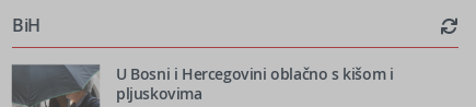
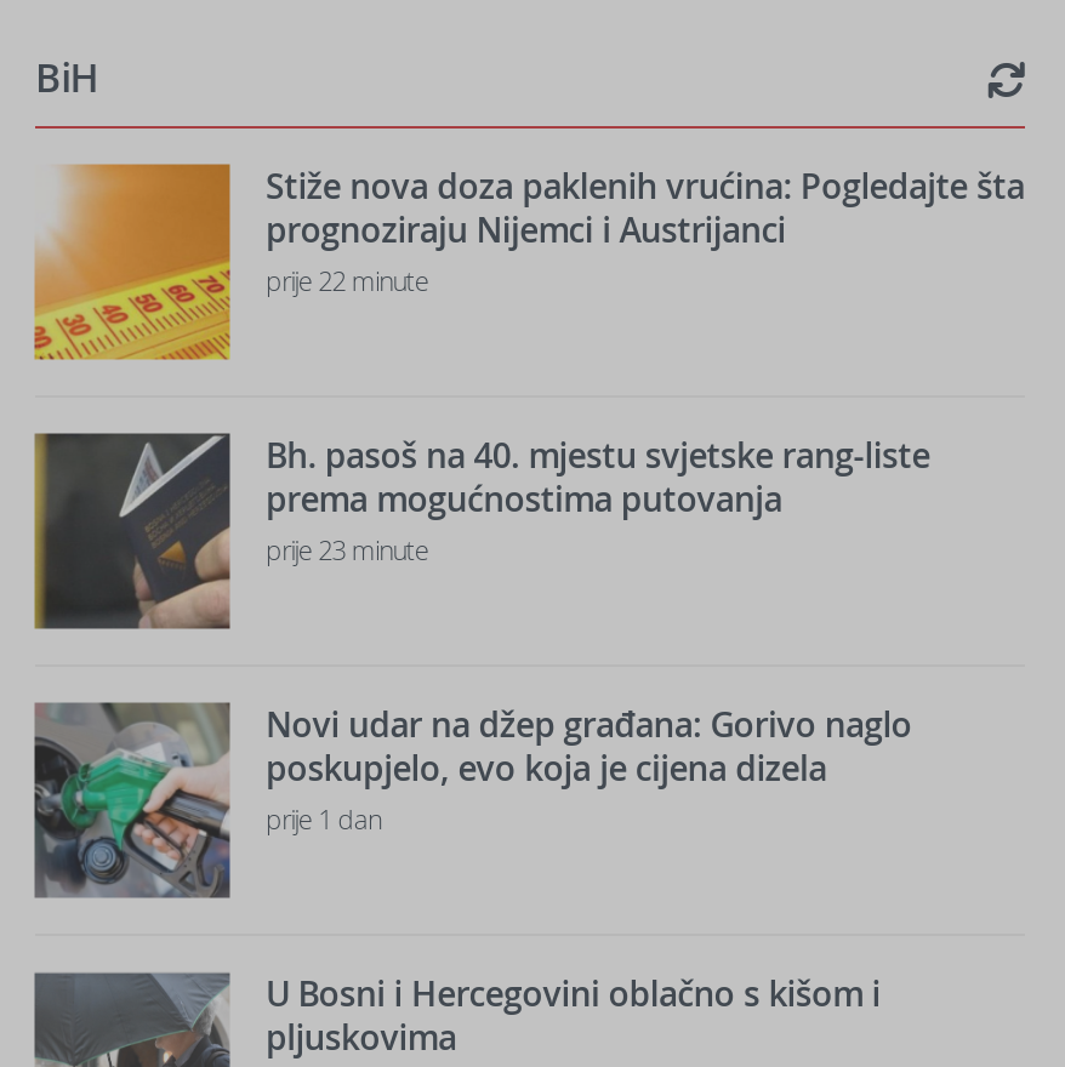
none -> [33,162,1024,361] [image] | Stiže nova doza paklenih vrućina: Pogledajte šta | prognoziraju Nijemci i Austrijanci | prije 22 minute
none -> [33,432,930,630] [image] | Bh. pasoš na 40. mjestu svjetske rang-liste | prema mogućnostima putovanja | prije 23 minute
none -> [33,701,912,900] [image] | Novi udar na džep građana: Gorivo naglo | poskupjelo, evo koja je cijena dizela | prije 1 dan

